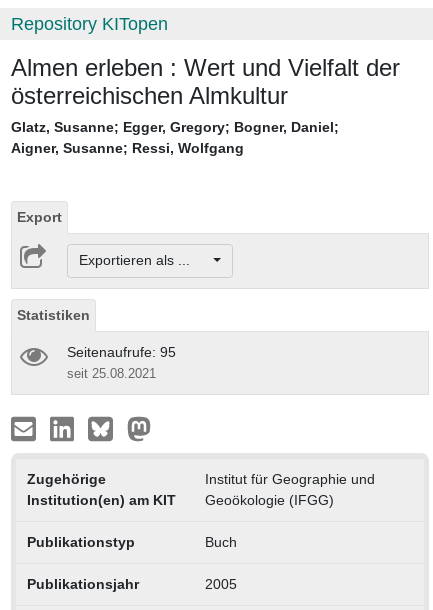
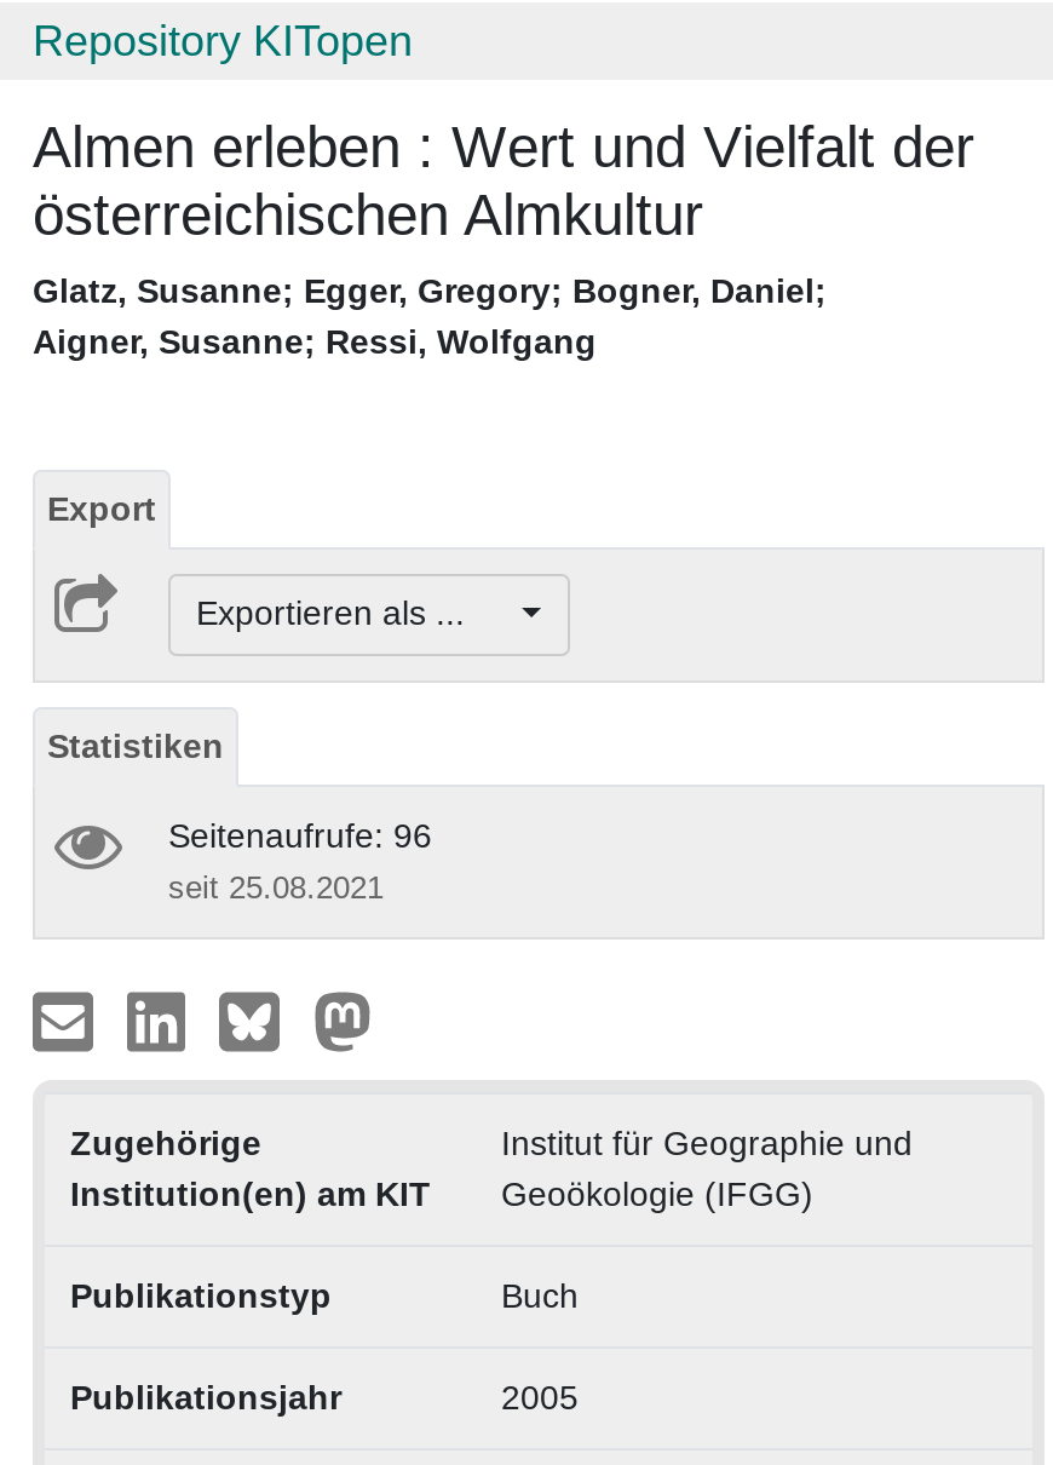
[67,343,176,359] Seitenaufrufe: 95 -> [168,815,432,854] Seitenaufrufe: 96

